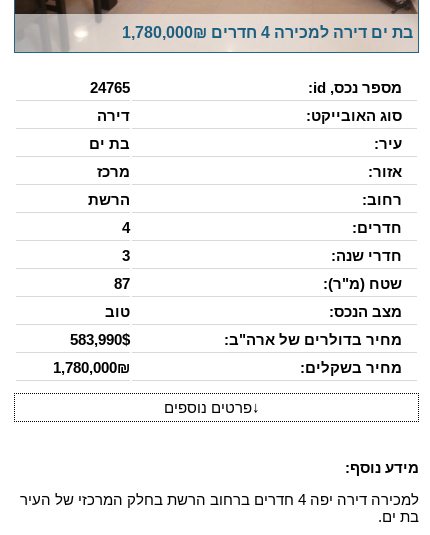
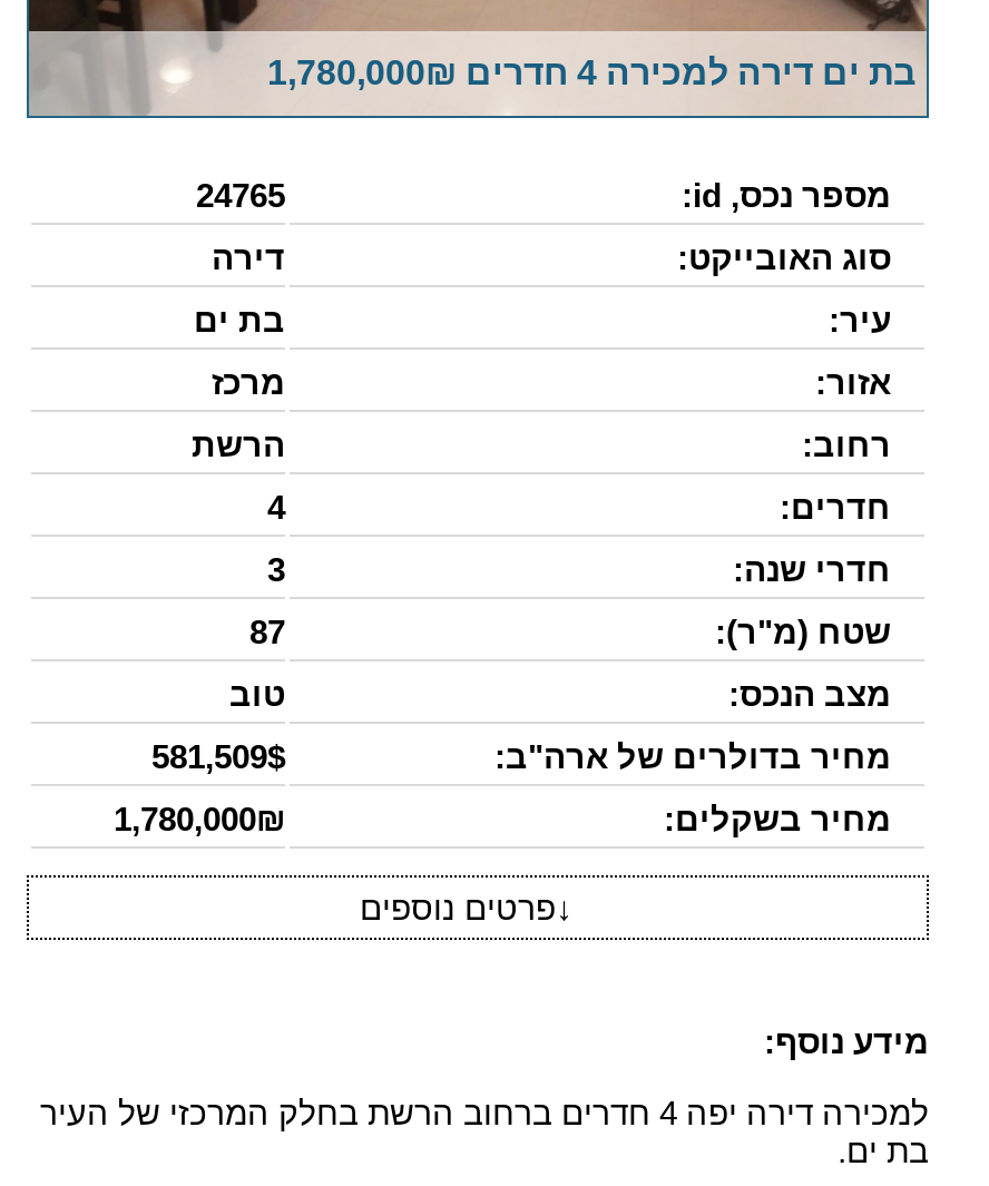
[70,331,130,348] 583,990$ -> [151,738,285,776] 581,509$

